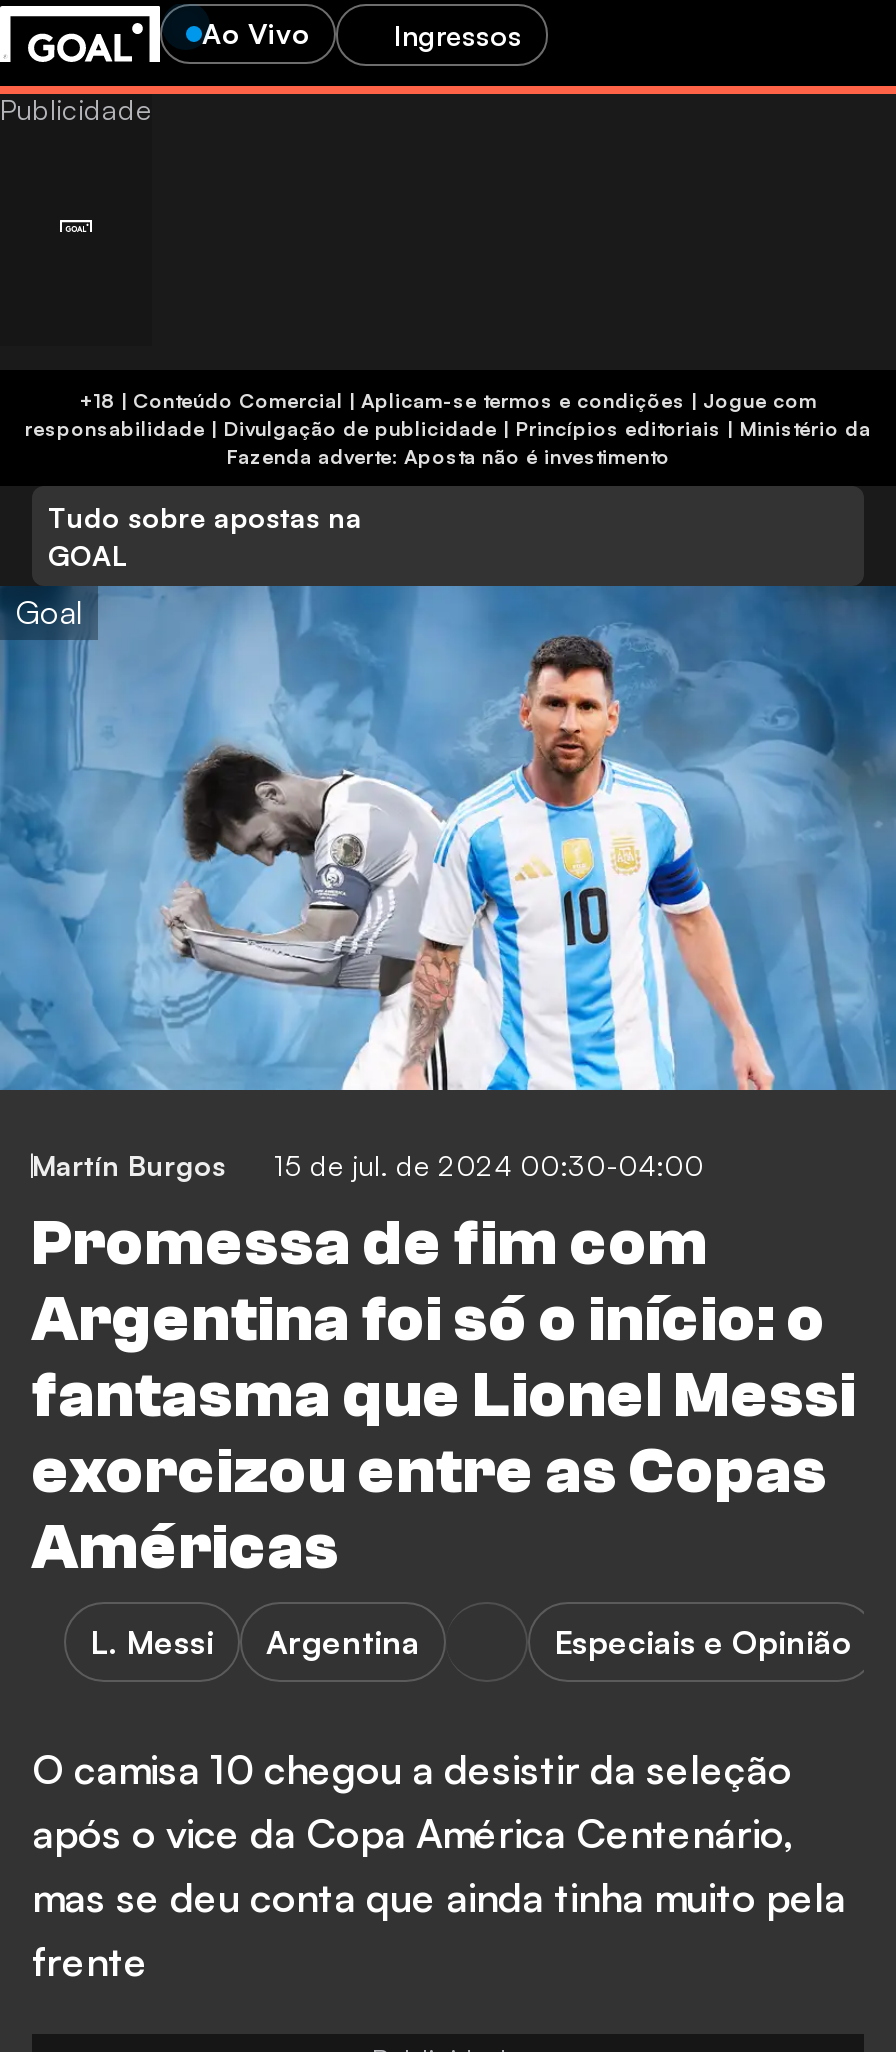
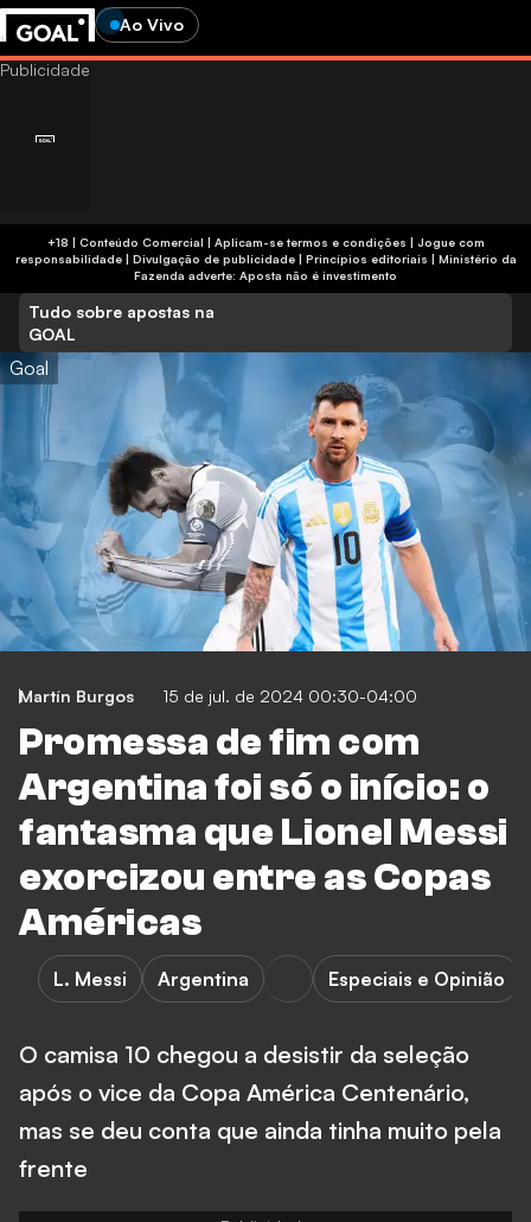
[394,17,522,51] Ingressos -> none

